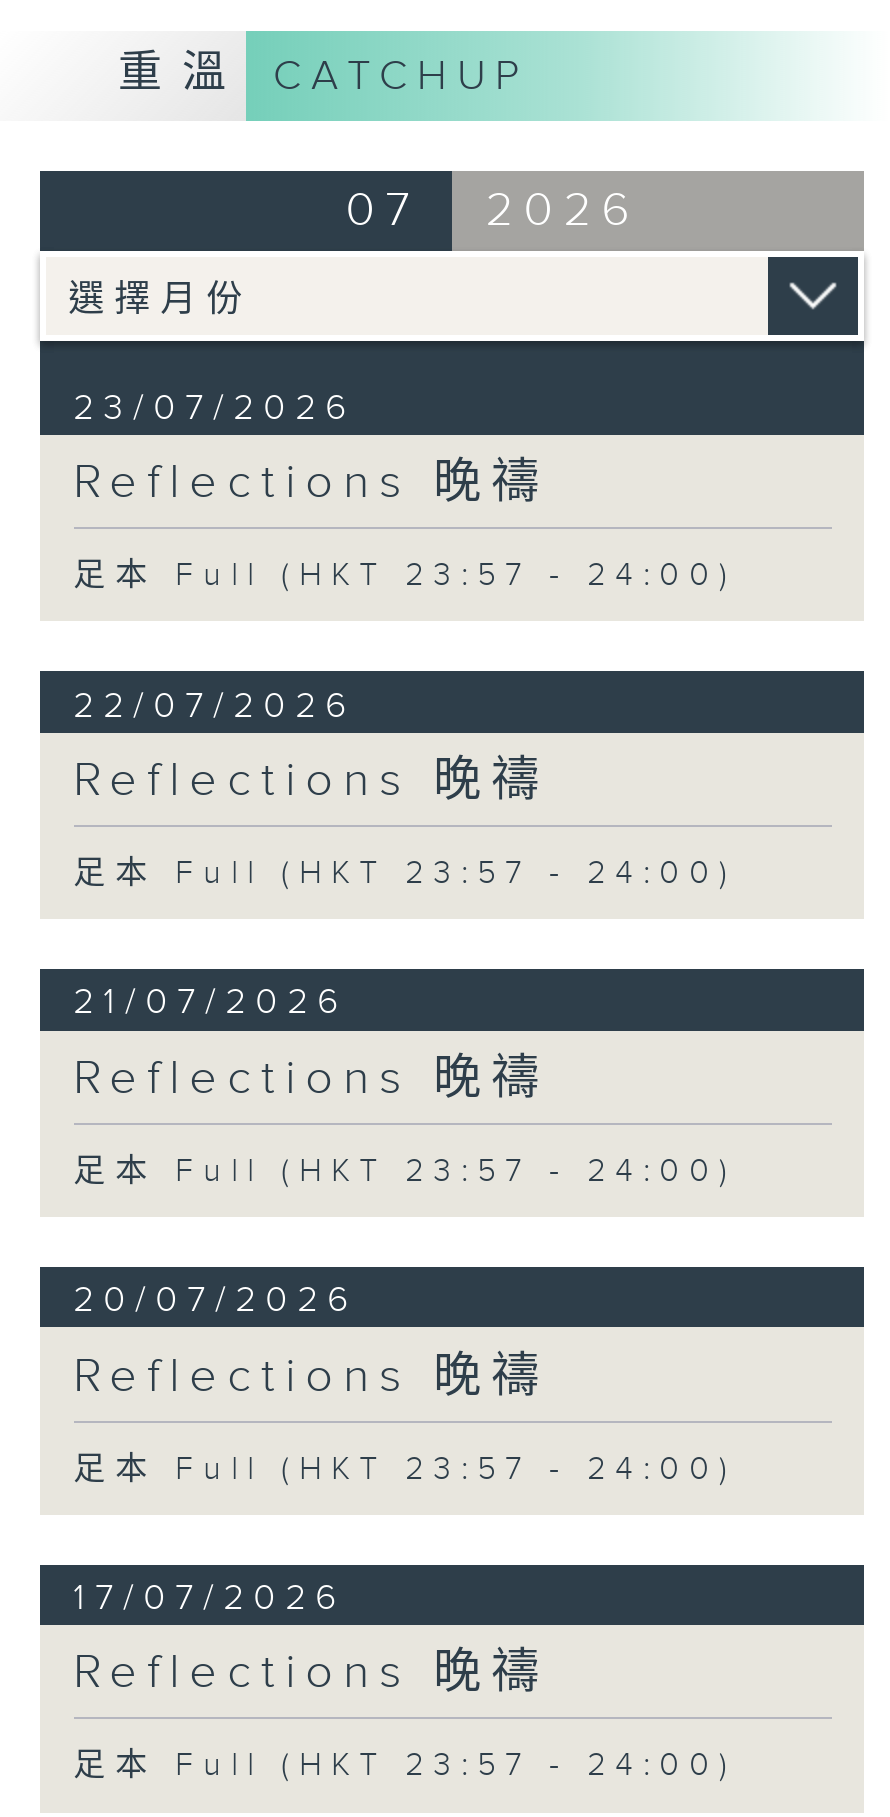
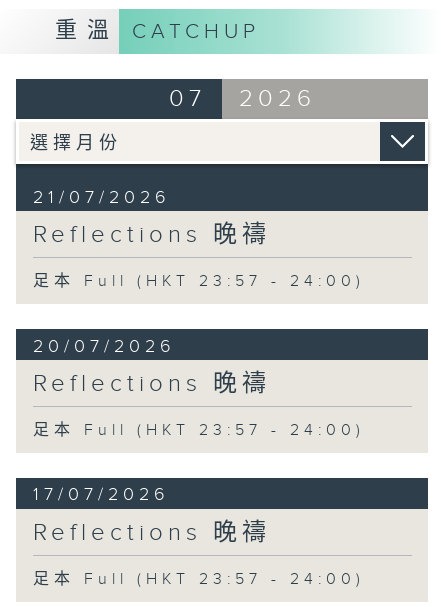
[73,387,737,893] 23/07/2026 | Reflections 晚禱 | 足本 Full (HKT 23:57 - 24:00) | 22/07/2026 | Reflections 晚禱 | 足本 Full (HKT 23:57 - 24:00) -> none

